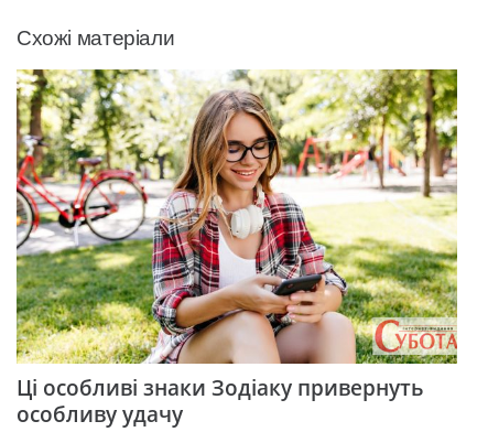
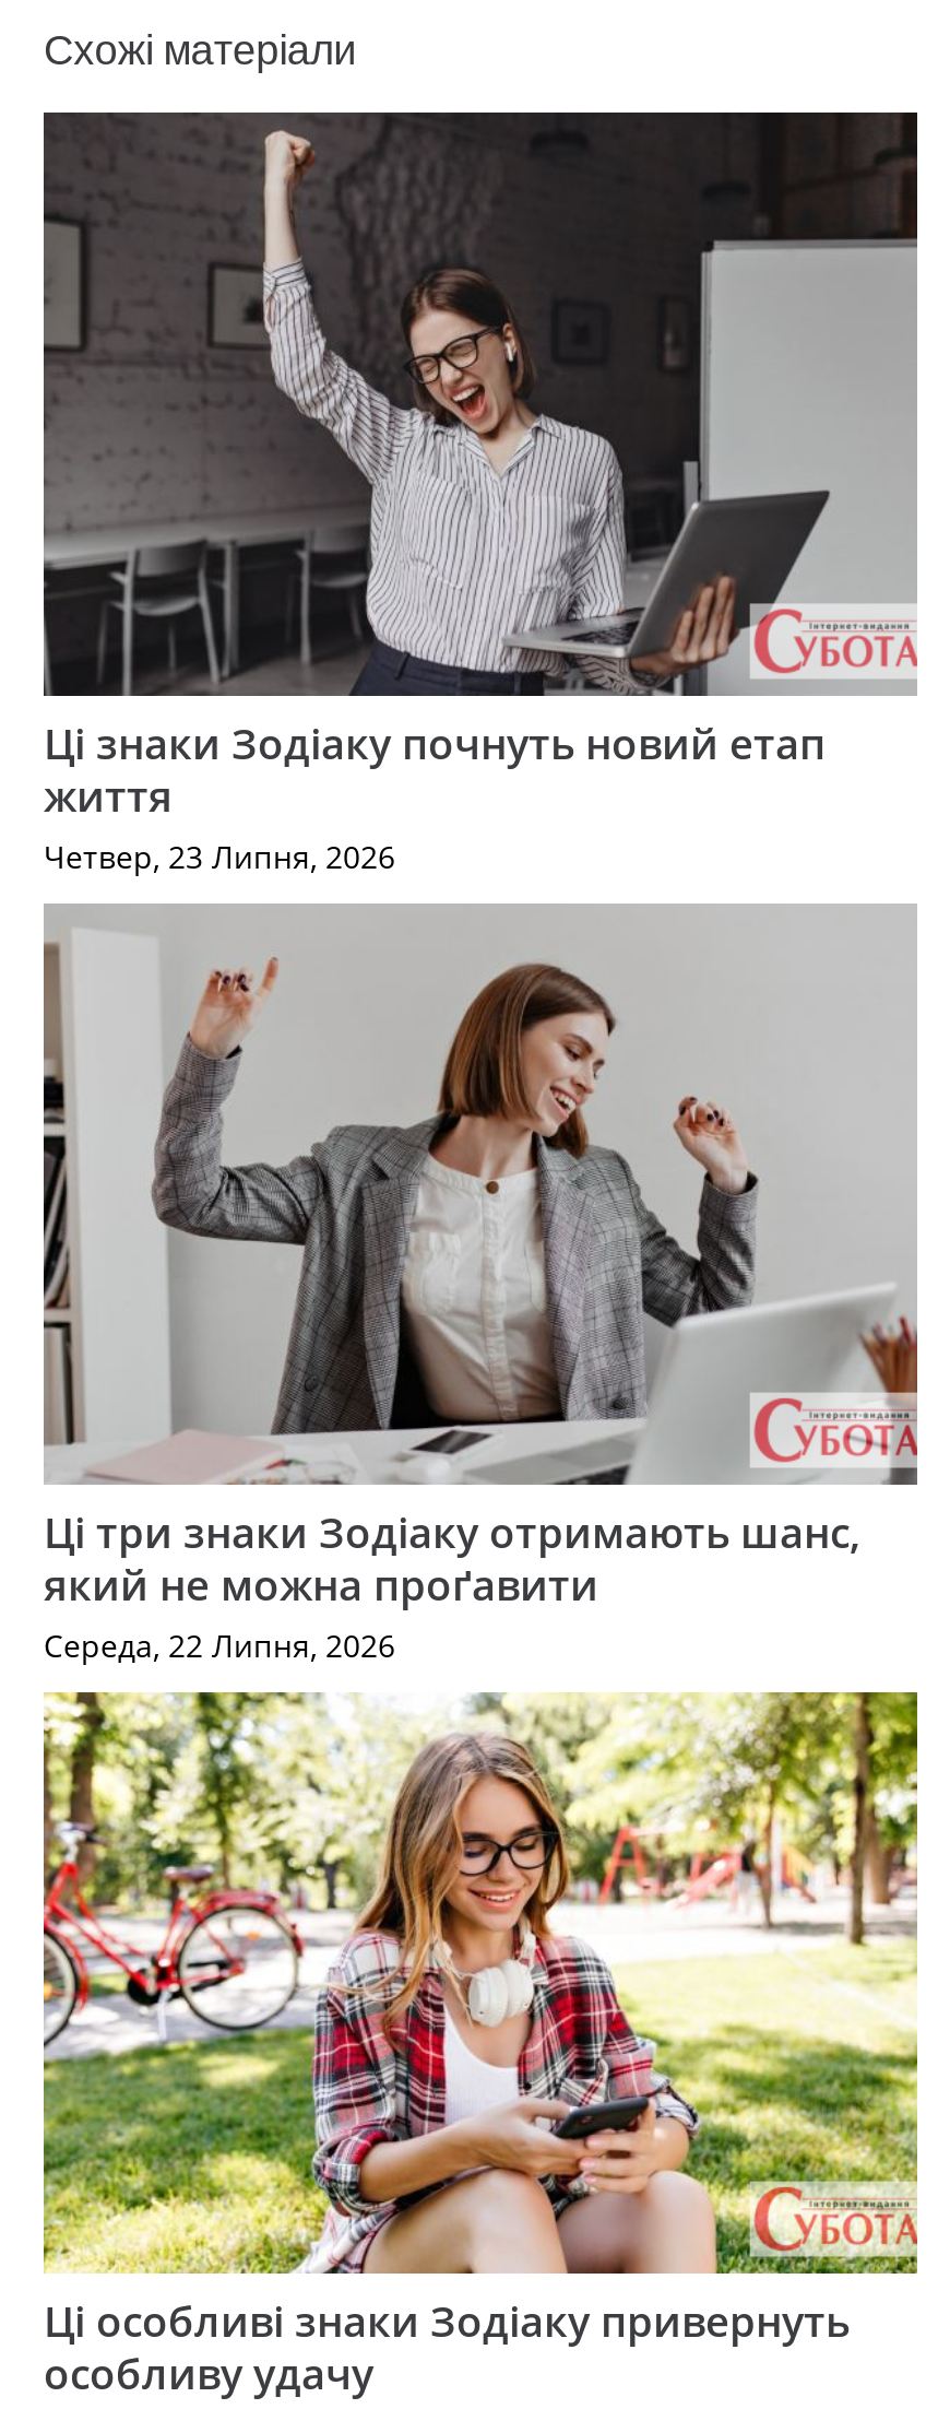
none -> [41,110,919,876] [image] | Ці знаки Зодіаку почнуть новий етап | життя | Четвер, 23 Липня, 2026
none -> [41,904,919,1665] [image] | Ці три знаки Зодіаку отримають шанс, | який не можна проґавити | Середа, 22 Липня, 2026

